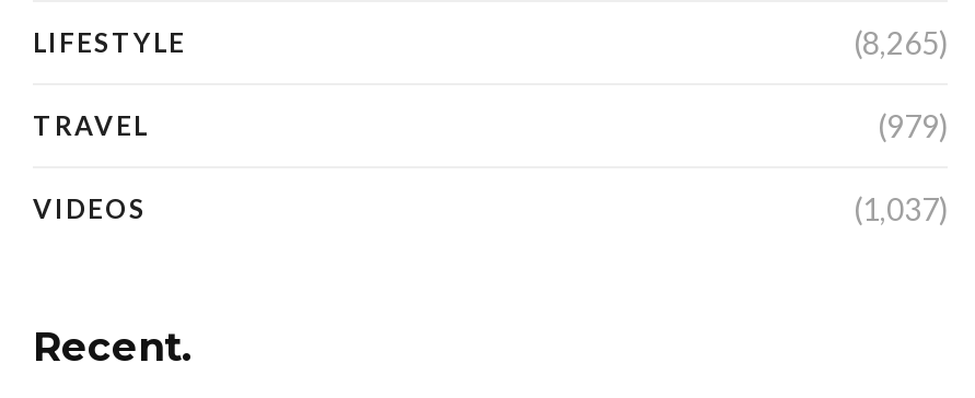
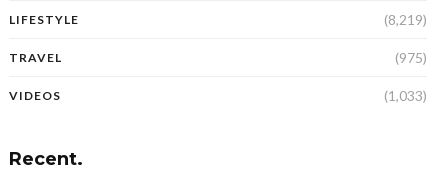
[854,25,948,62] (8,265) -> [384,11,427,28] (8,219)
[878,108,948,145] (979) -> [395,49,427,66] (975)
[854,191,948,228] (1,037) -> [384,87,427,104] (1,033)

